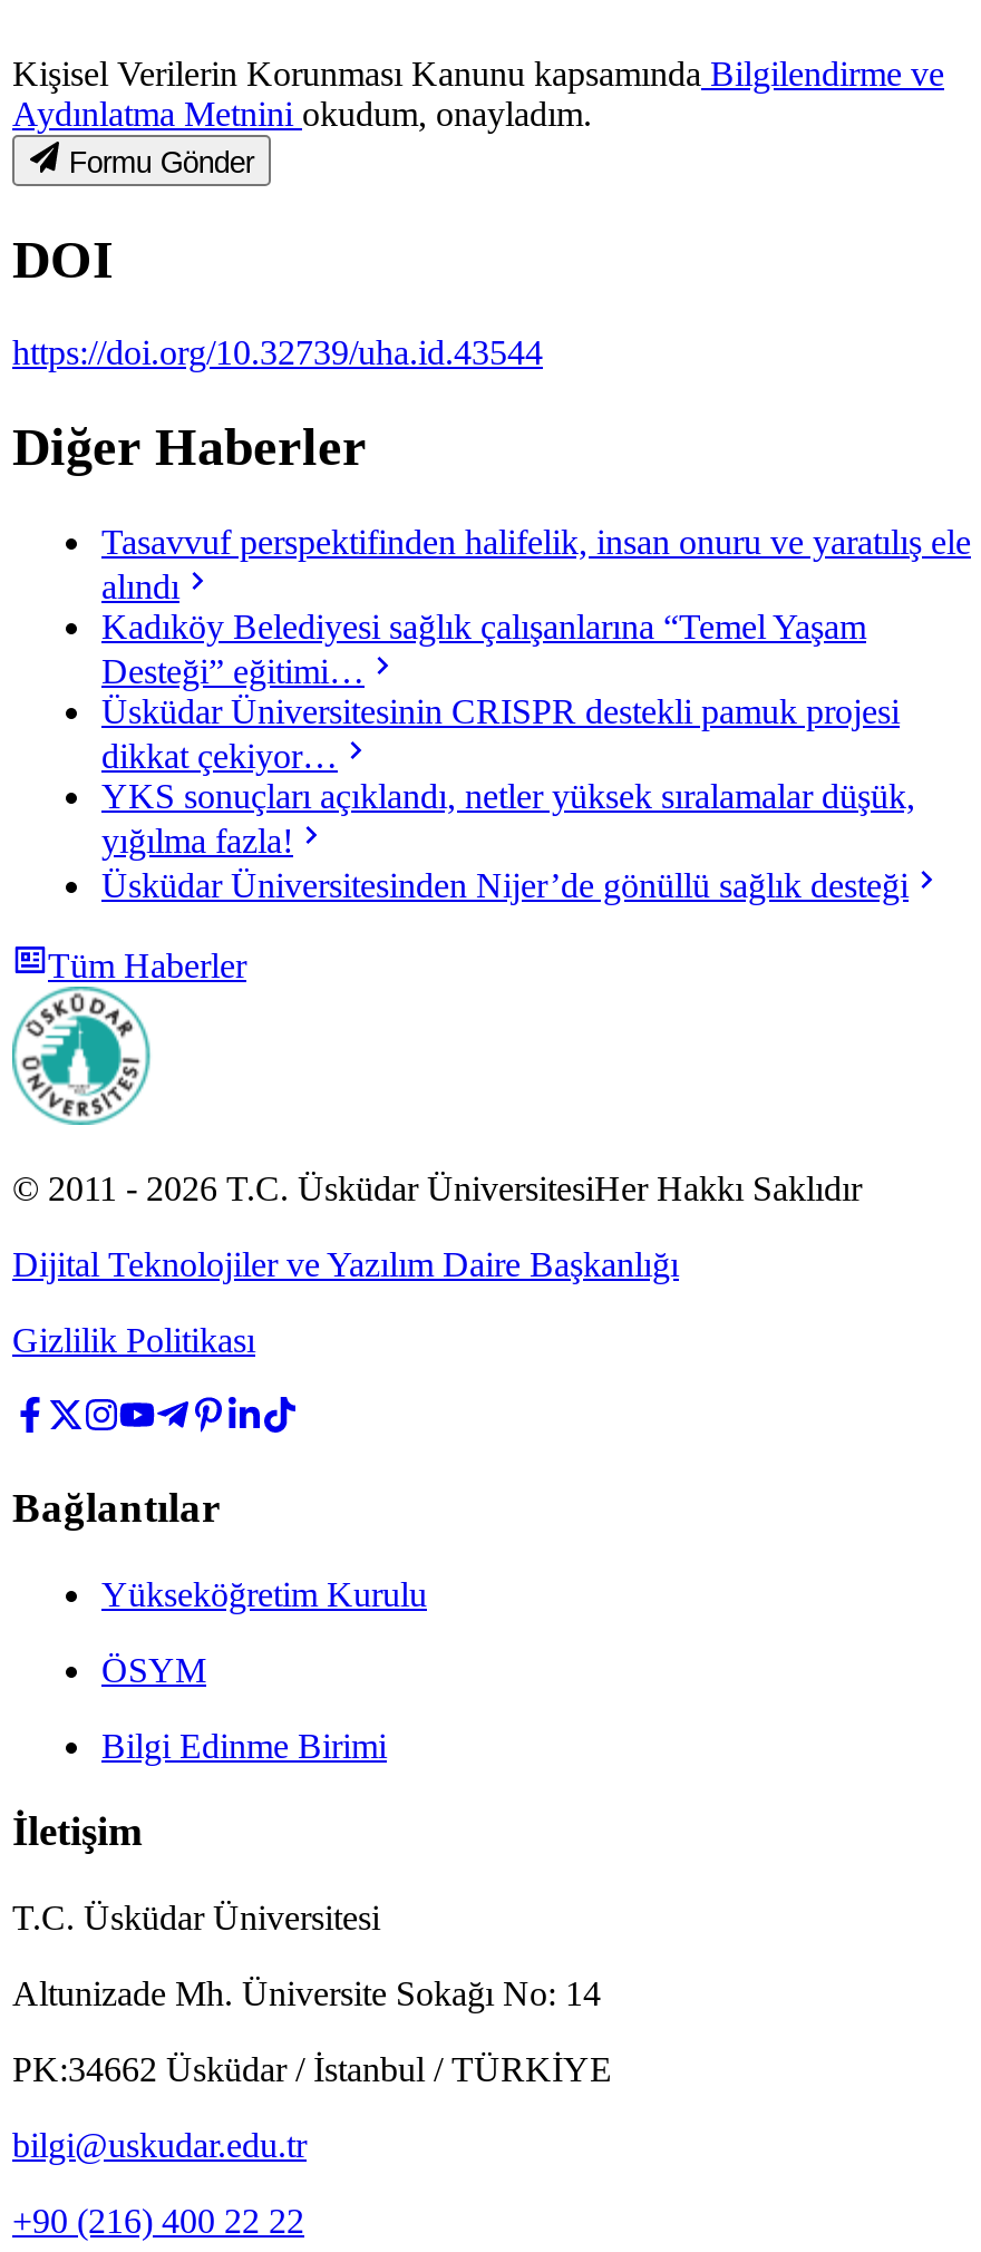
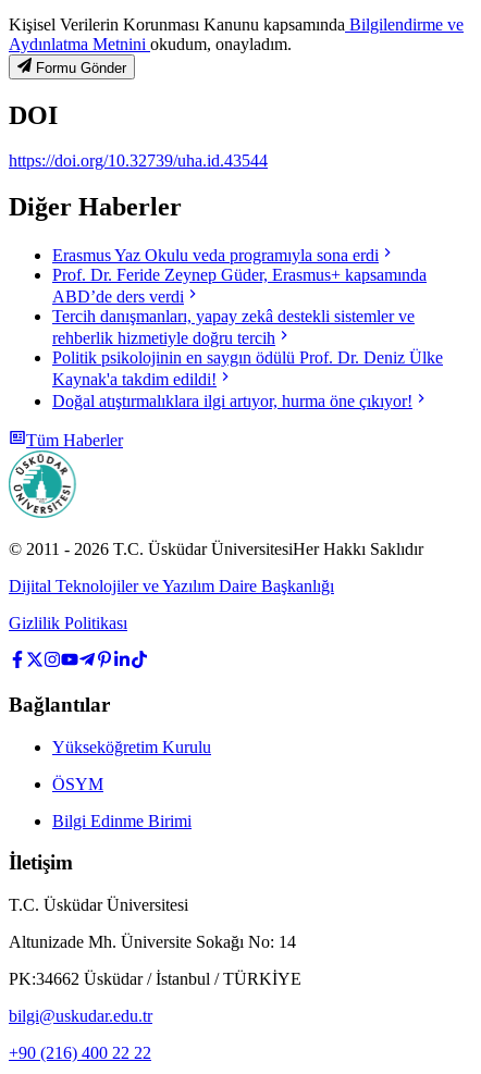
[101,523,971,905] Tasavvuf perspektifinden halifelik, insan onuru ve yaratılış ele | alındı | Kadıköy Belediyesi sağlık çalışanlarına “Temel Yaşam | Desteği” eğitimi… | Üsküdar Üniversitesinin CRISPR destekli pamuk projesi | dikkat çekiyor… | YKS sonuçları açıklandı, netler yüksek sıralamalar düşük, | yığılma fazla! | Üsküdar Üniversitesinden Nijer’de gönüllü sağlık desteği -> [52,246,443,410] Erasmus Yaz Okulu veda programıyla sona erdi | Prof. Dr. Feride Zeynep Güder, Erasmus+ kapsamında | ABD’de ders verdi | Tercih danışmanları, yapay zekâ destekli sistemler ve | rehberlik hizmetiyle doğru tercih | Politik psikolojinin en saygın ödülü Prof. Dr. Deniz Ülke | Kaynak'a takdim edildi! | Doğal atıştırmalıklara ilgi artıyor, hurma öne çıkıyor!

